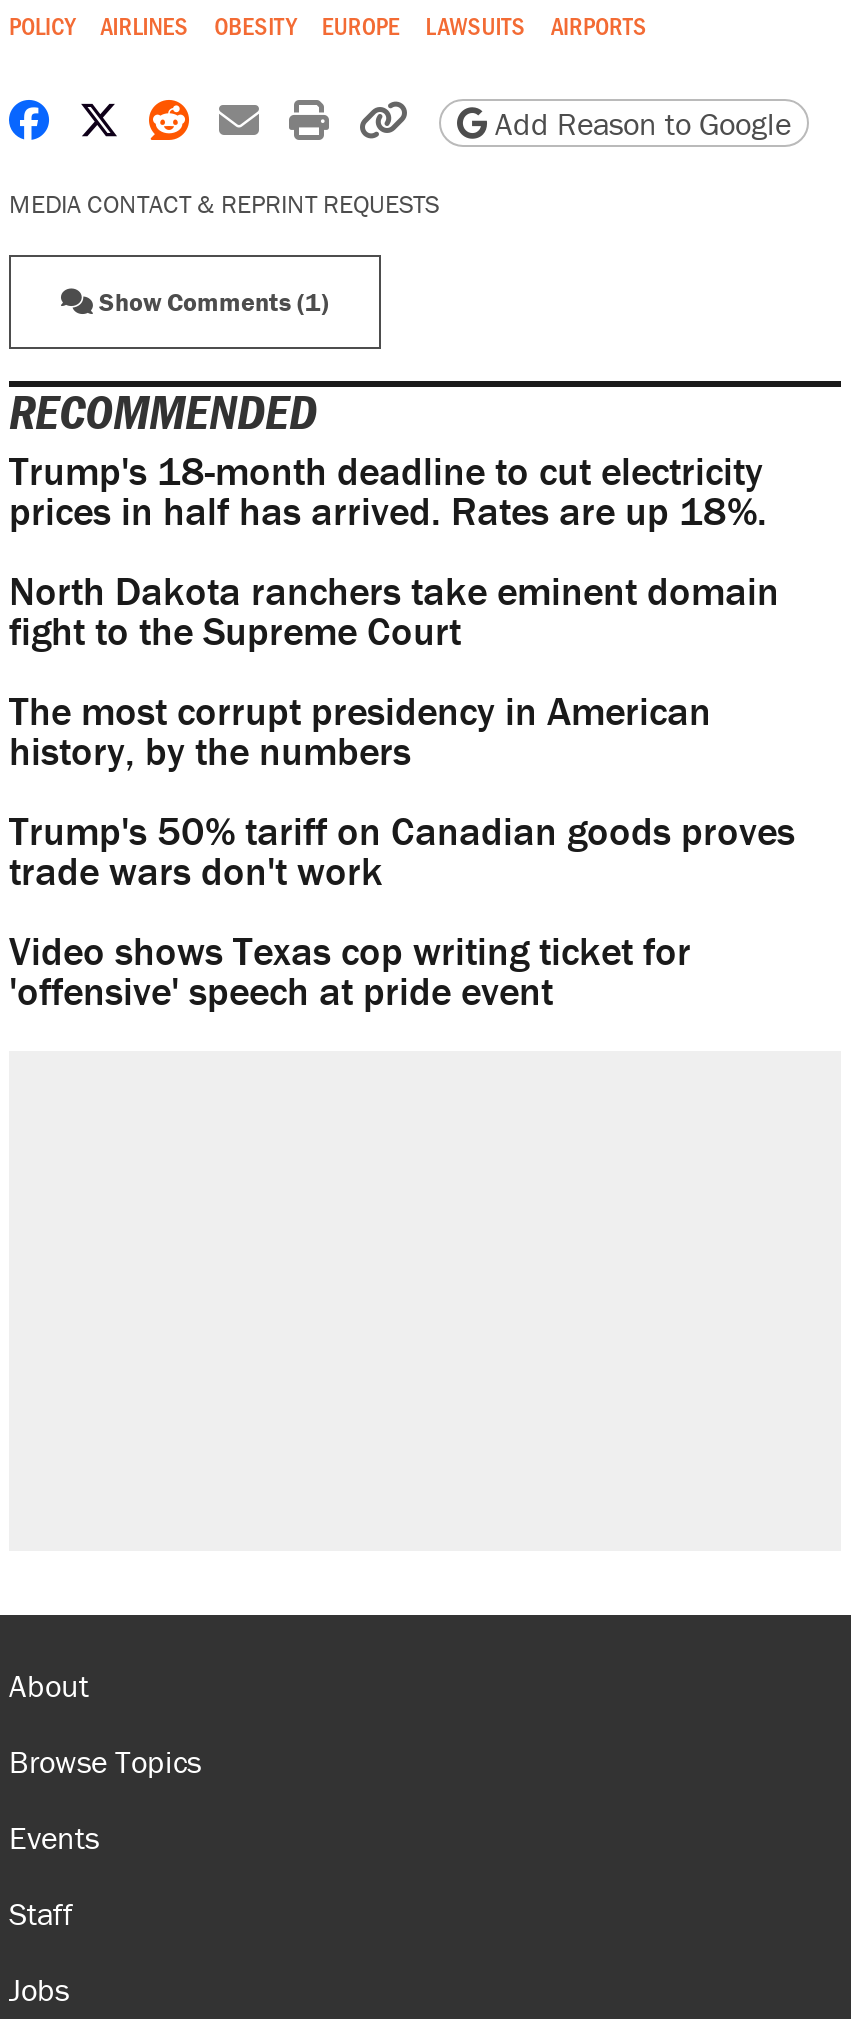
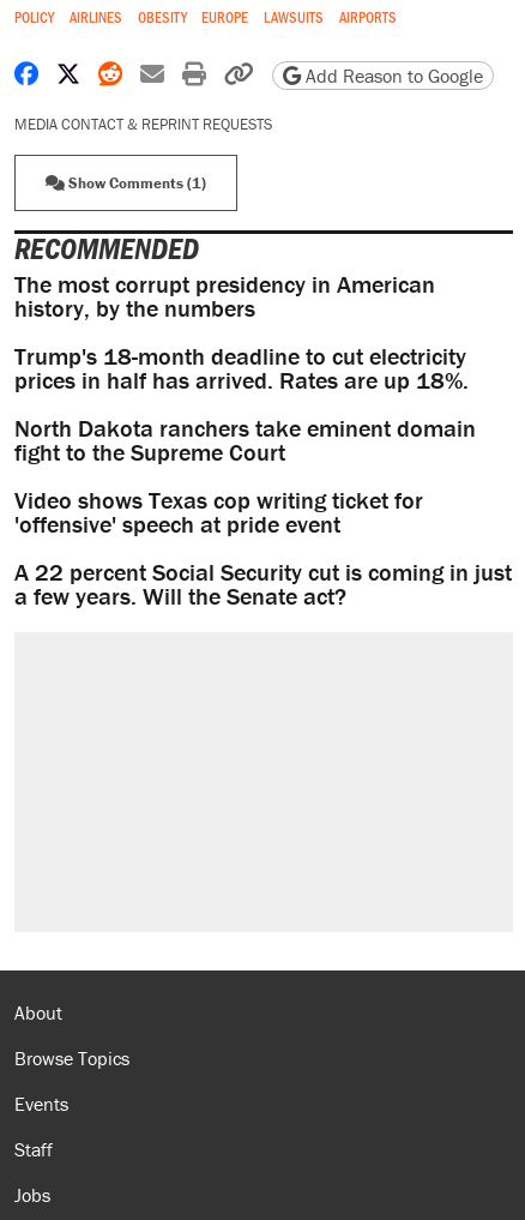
moved [9,446,779,656] -> [14,341,476,467]: Trump's 18-month deadline to cut electricity | prices in half has arrived. Rates are up 18%. | North Dakota ranchers take eminent domain | fight to the Supreme Court
moved [9,686,711,776] -> [14,269,435,323]: The most corrupt presidency in American | history, by the numbers
[9,806,795,896] Trump's 50% tariff on Canadian goods proves | trade wars don't work -> none
moved [9,926,691,1016] -> [14,485,423,539]: Video shows Texas cop writing ticket for | 'offensive' speech at pride event
none -> [14,557,512,611] A 22 percent Social Security cut is coming in just | a few years. Will the Senate act?

